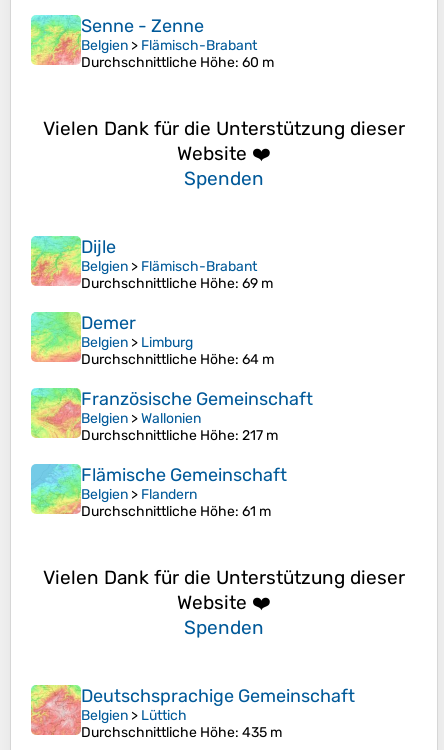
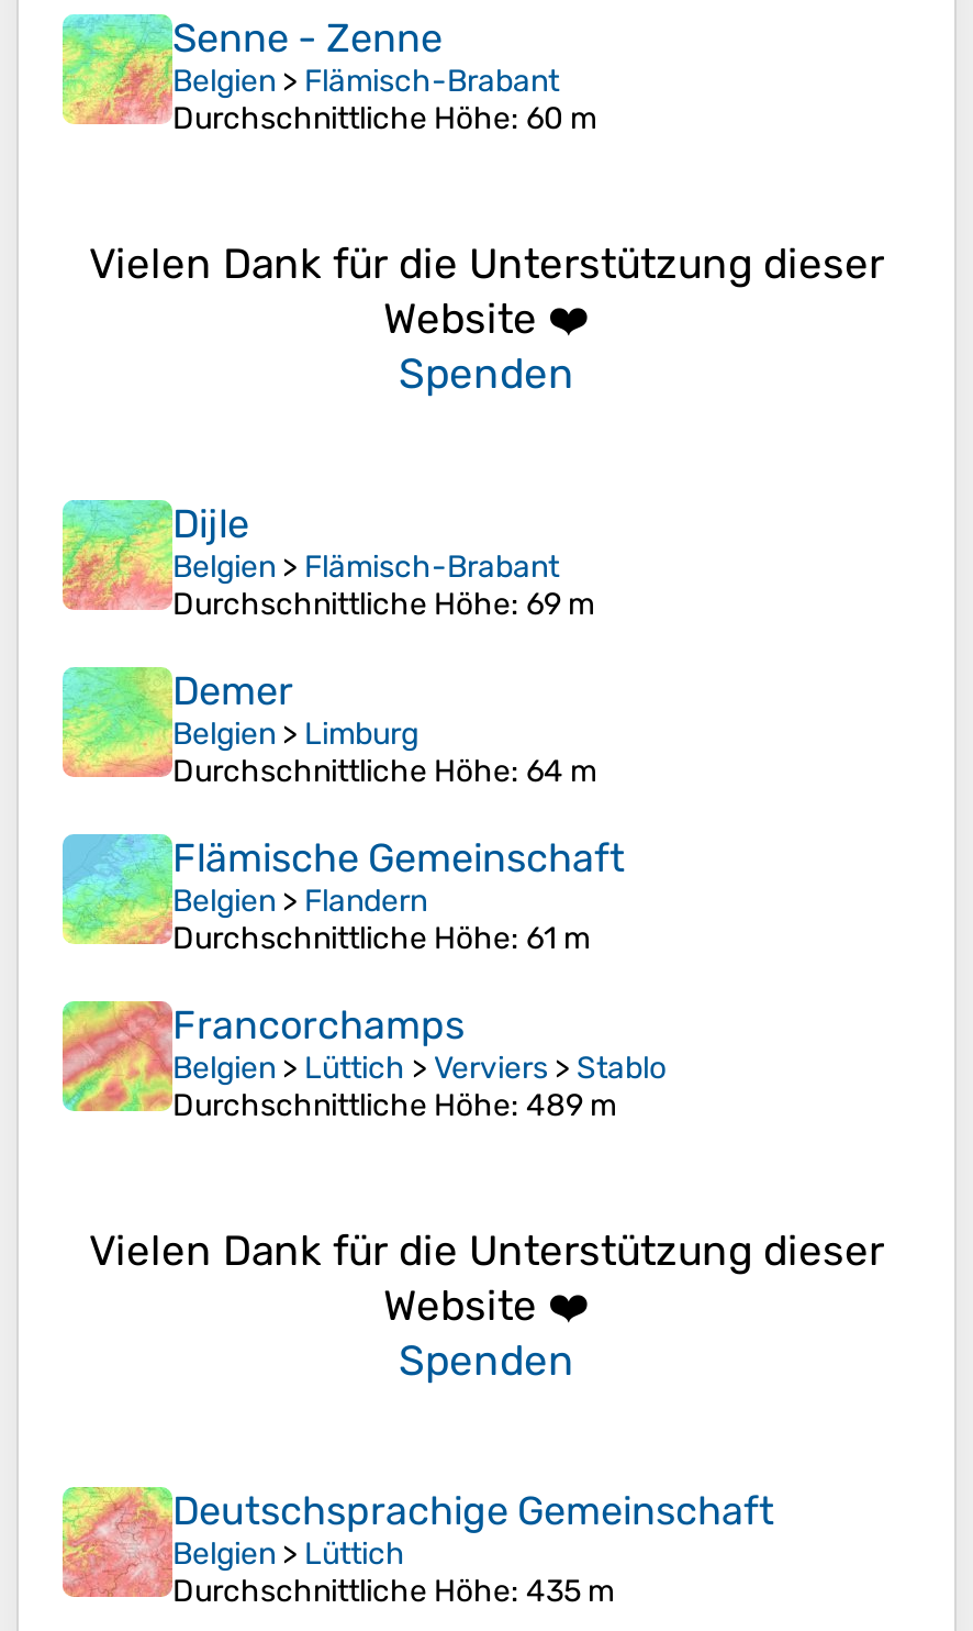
[30,388,313,444] [image] | Französische Gemeinschaft | Belgien > Wallonien | Durchschnittliche Höhe: 217 m -> none
moved [29,463,287,520] -> [58,832,625,957]: [image] | Flämische Gemeinschaft | Belgien > Flandern | Durchschnittliche Höhe: 61 m
none -> [60,999,667,1124] [image] | Francorchamps | Belgien > Lüttich > Verviers > Stablo | Durchschnittliche Höhe: 489 m

